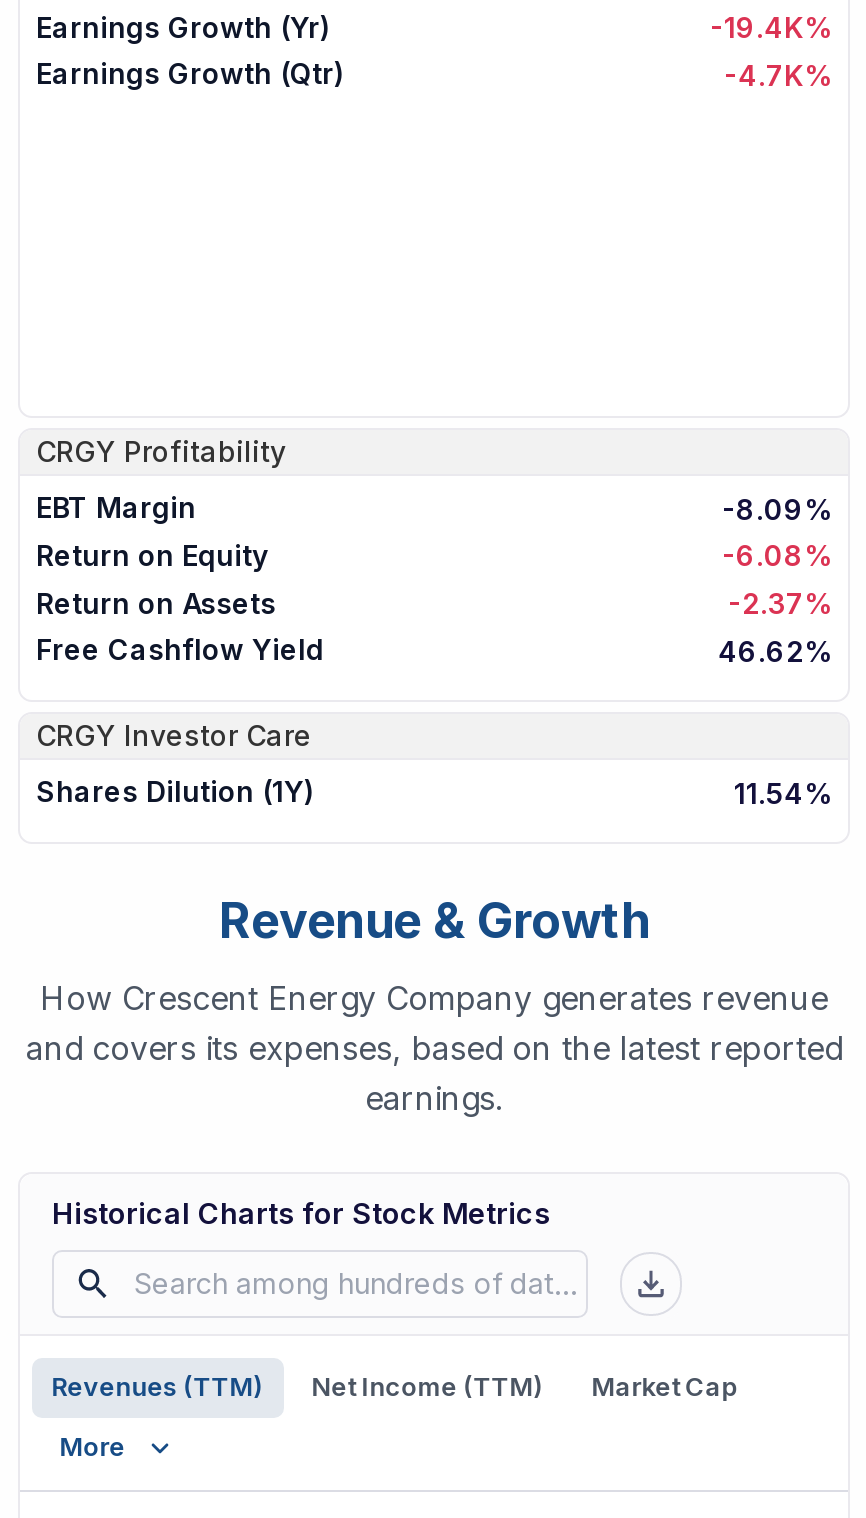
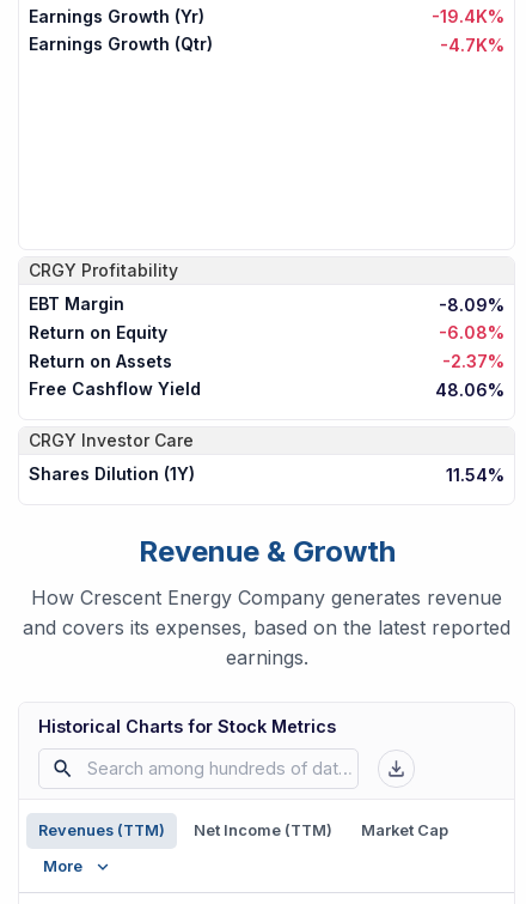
[718,633,832,667] 46.62% -> [435,379,504,399] 48.06%

